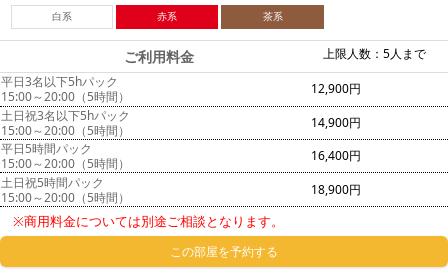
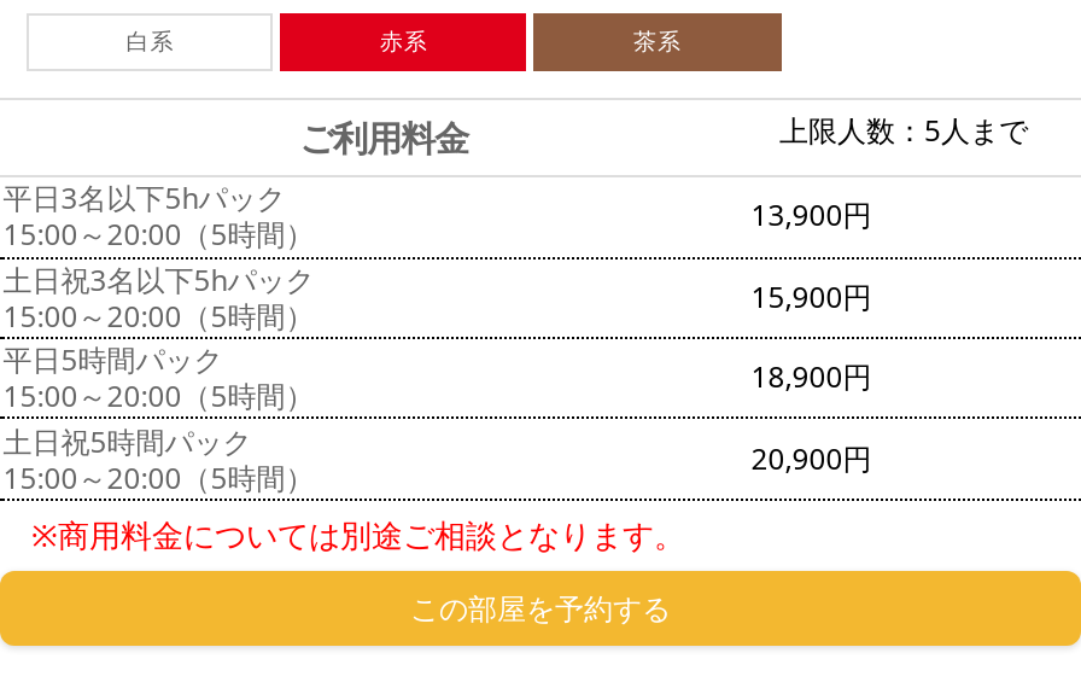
[311,80,361,97] 12,900円 -> [751,195,872,236] 13,900円
[311,114,361,131] 14,900円 -> [751,276,872,317] 15,900円
[311,147,361,164] 16,400円 -> [751,357,872,398] 18,900円
[311,181,361,198] 18,900円 -> [751,437,872,478] 20,900円

